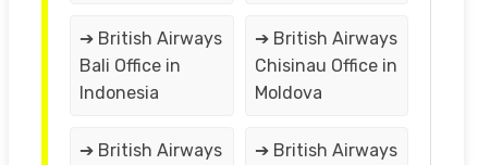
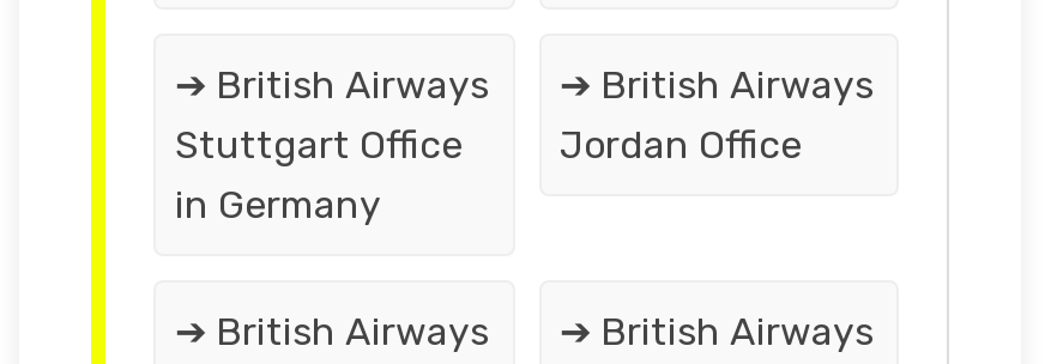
[79,55,181,103] Bali Office in | Indonesia -> [175,121,463,227] Stuttgart Office | in Germany
[254,55,397,103] Chisinau Office in | Moldova -> [560,121,802,167] Jordan Office

